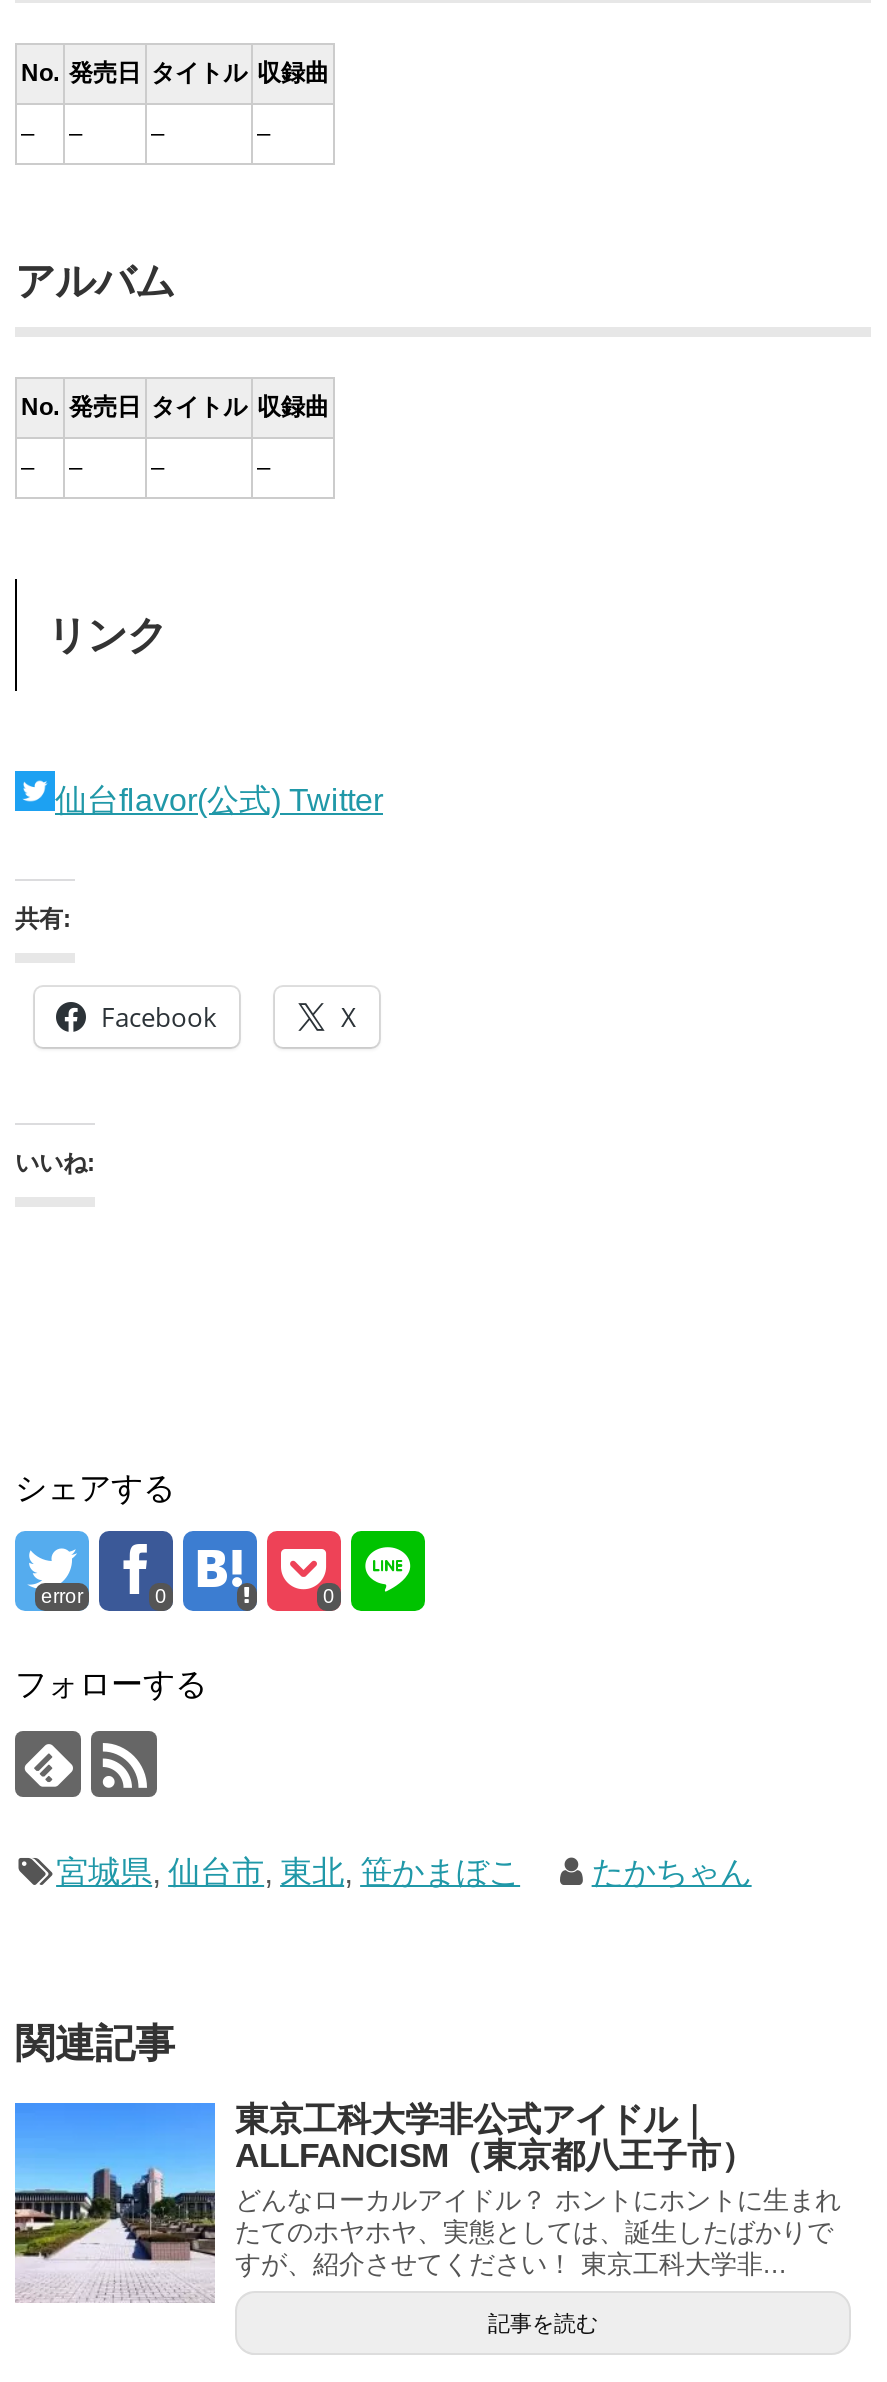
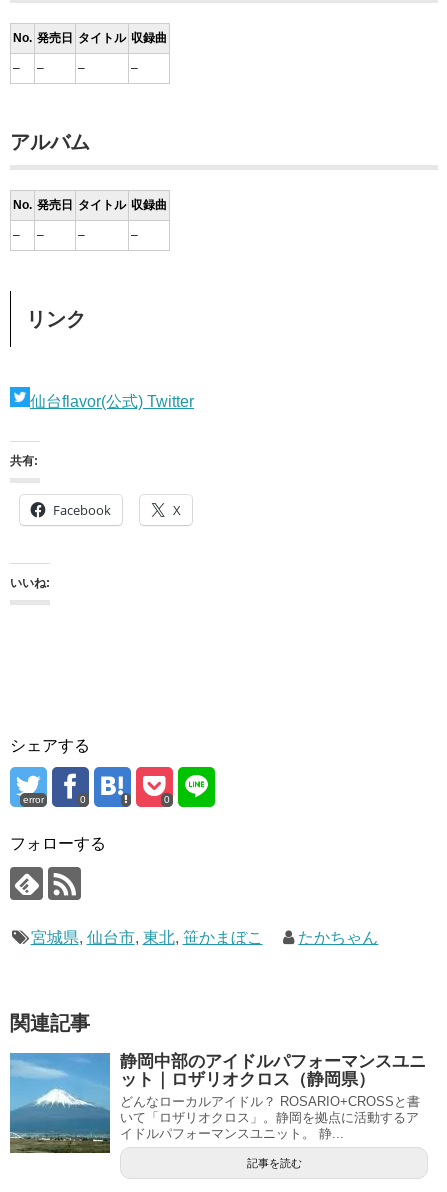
[13,2101,841,2303] [image] | 東京工科大学非公式アイドル｜ | ALLFANCISM（東京都八王子市） | どんなローカルアイドル？ ホントにホントに生まれ | たてのホヤホヤ、実態としては、誕生したばかりで | すが、紹介させてください！ 東京工科大学非... -> [9,1052,426,1154] [image] | 静岡中部のアイドルパフォーマンスユニ | ット｜ロザリオクロス（静岡県） | どんなローカルアイドル？ ROSARIO+CROSSと書 | いて「ロザリオクロス」。静岡を拠点に活動するア | イドルパフォーマンスユニット。 静...

